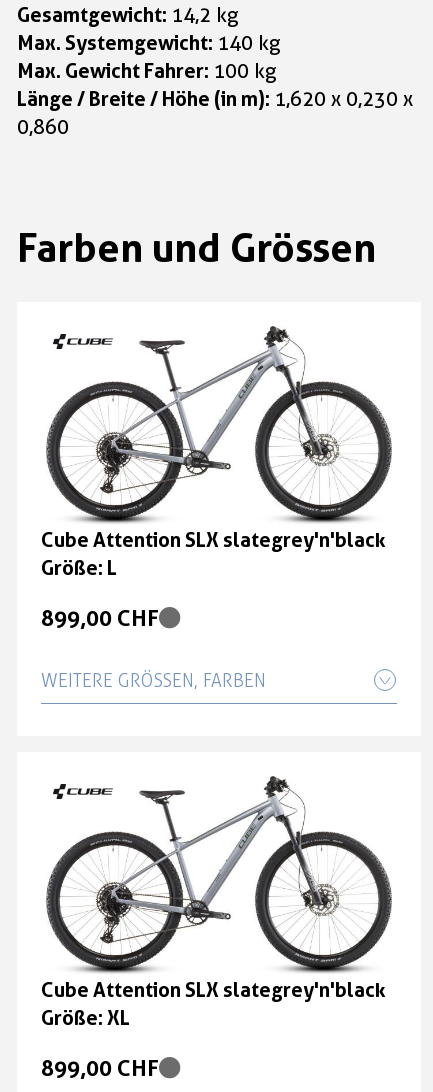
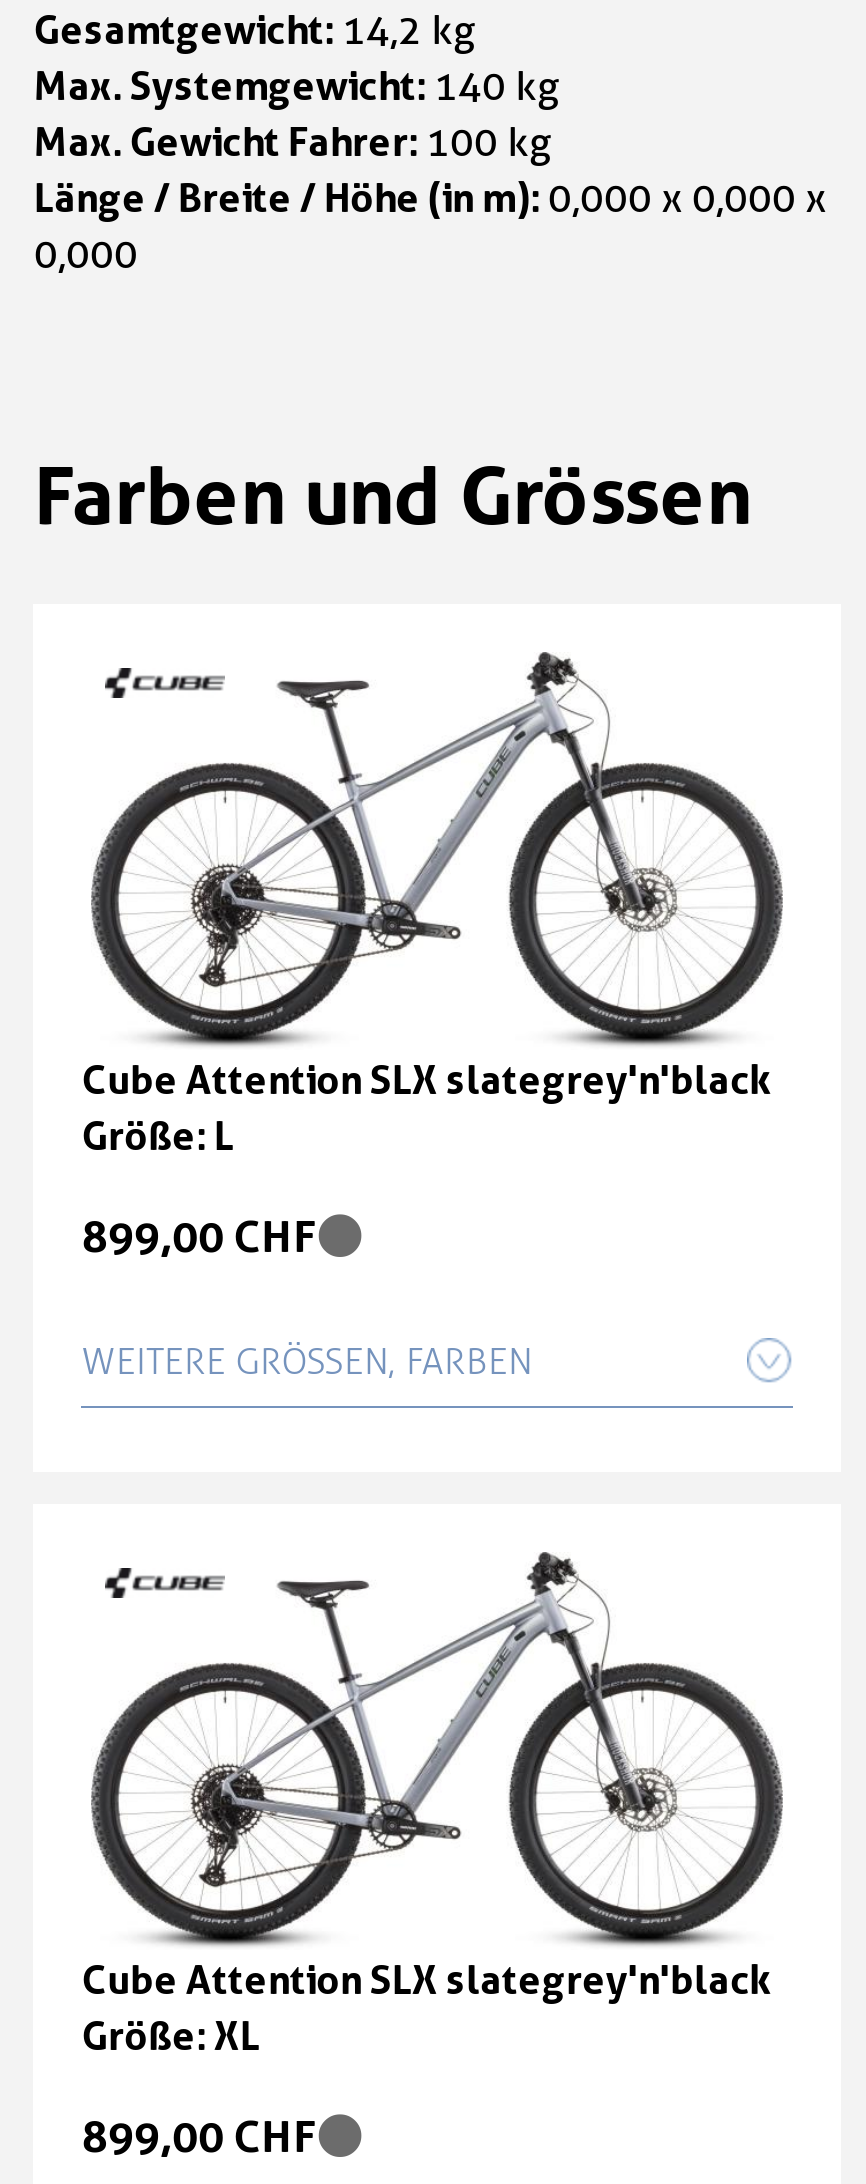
[17,87,413,111] Länge / Breite / Höhe (in m): 1,620 x 0,230 x -> [34,174,826,222] Länge / Breite / Höhe (in m): 0,000 x 0,000 x
[17,115,69,139] 0,860 -> [34,230,138,278] 0,000

